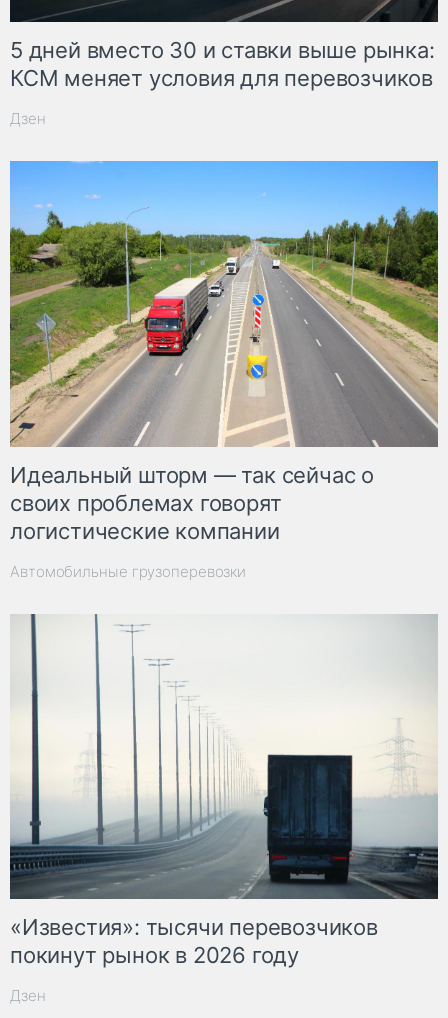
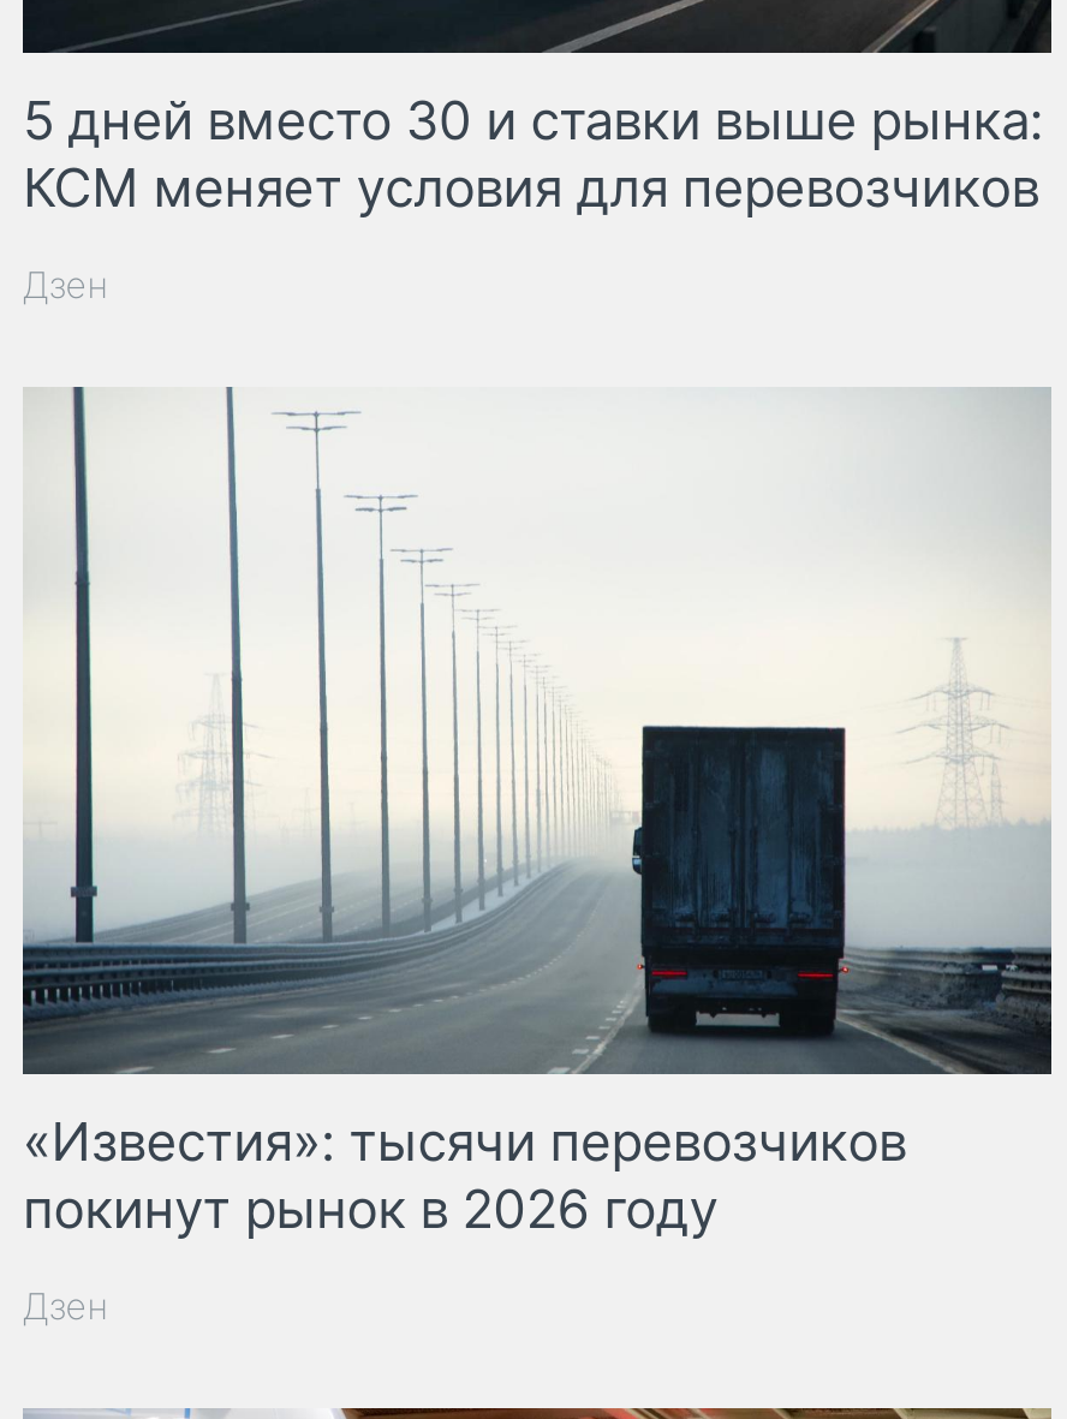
[9,160,439,581] [image] | Идеальный шторм — так сейчас о | своих проблемах говорят | логистические компании | Автомобильные грузоперевозки -> none

